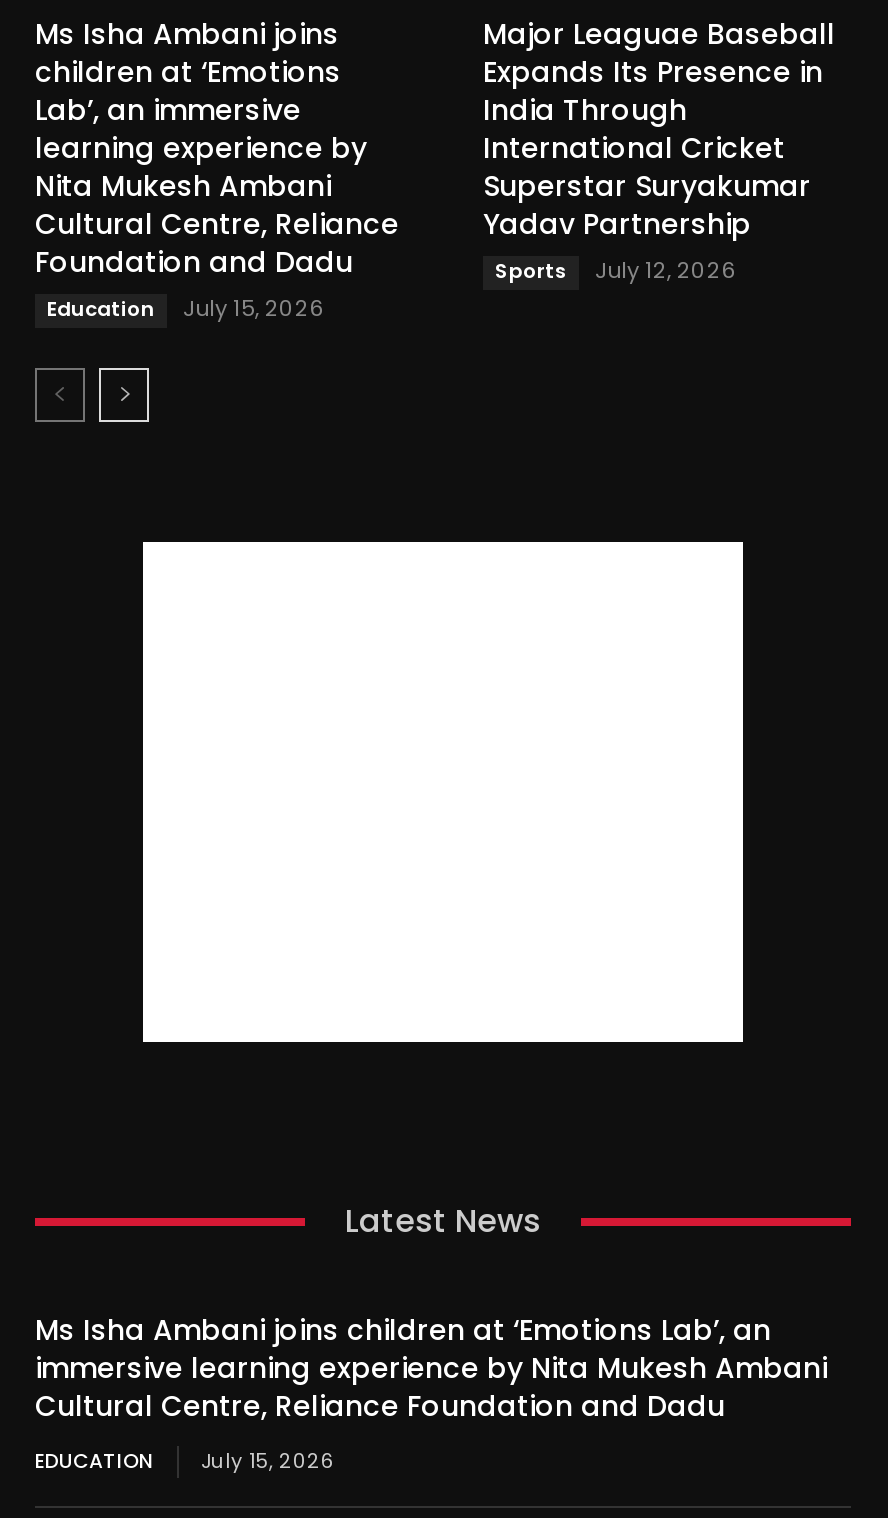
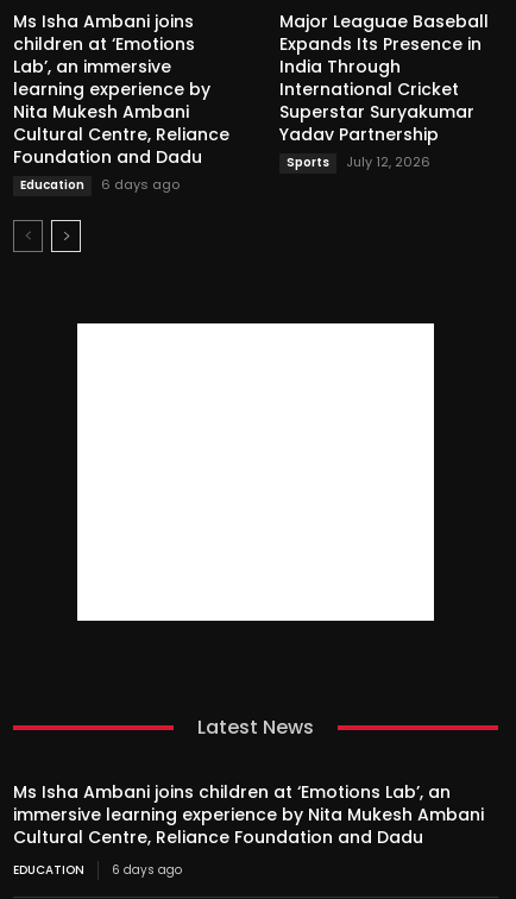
[47,292,325,324] Education July 15, 2026 -> [20,175,180,194] Education 6 days ago
[35,1446,335,1476] EDUCATION July 15, 2026 -> [13,861,182,879] EDUCATION 6 days ago

